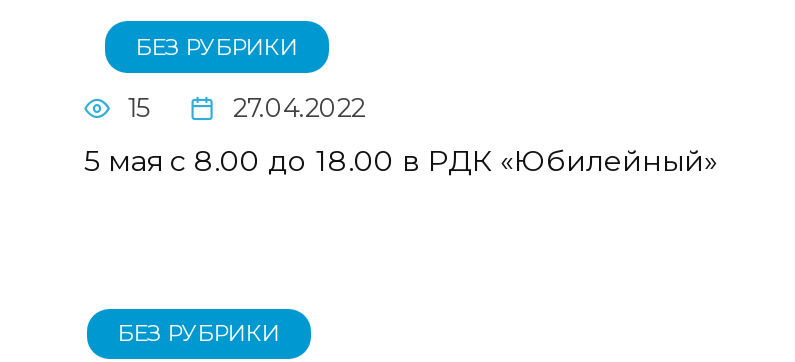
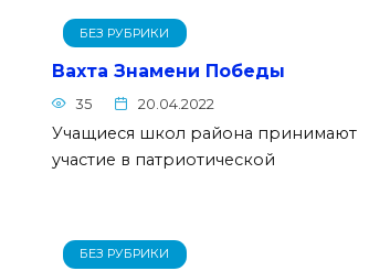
[84,94,718,179] 15 | 27.04.2022 | 5 мая с 8.00 до 18.00 в РДК «Юбилейный» -> [51,60,356,169] Вахта Знамени Победы | 35 | 20.04.2022 | Учащиеся школ района принимают | участие в патриотической

